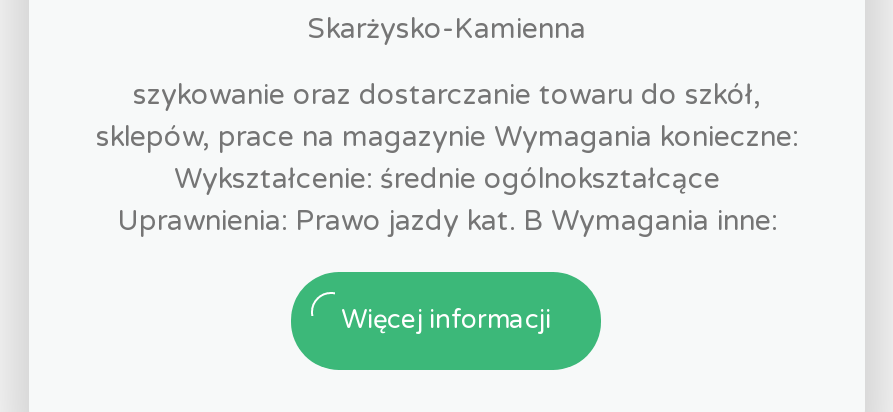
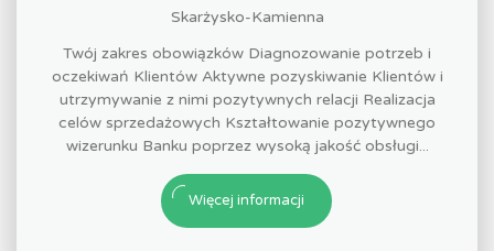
[96,78,798,238] szykowanie oraz dostarczanie towaru do szkół, | sklepów, prace na magazynie Wymagania konieczne: | Wykształcenie: średnie ogólnokształcące | Uprawnienia: Prawo jazdy kat. B Wymagania inne: -> [51,44,443,155] Twój zakres obowiązków Diagnozowanie potrzeb i | oczekiwań Klientów Aktywne pozyskiwanie Klientów i | utrzymywanie z nimi pozytywnych relacji Realizacja | celów sprzedażowych Kształtowanie pozytywnego | wizerunku Banku poprzez wysoką jakość obsługi...

